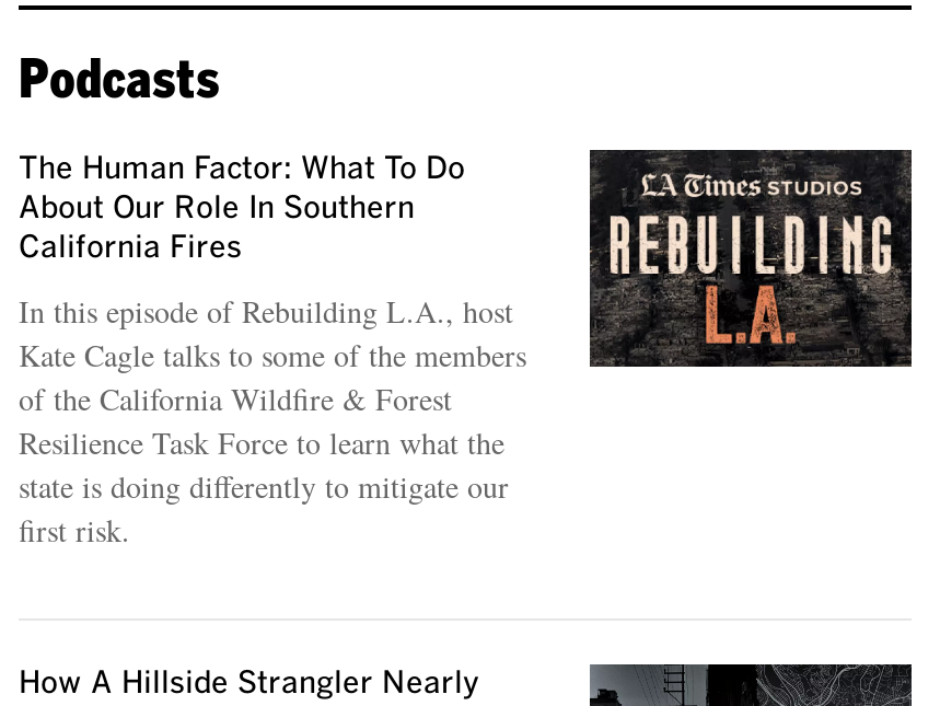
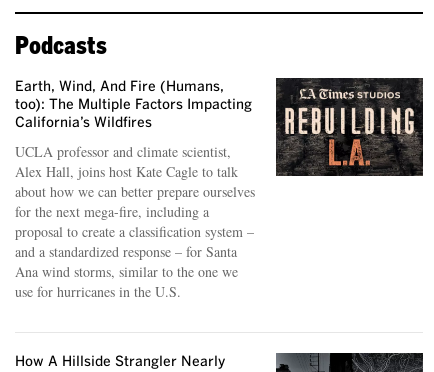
[19,155,465,264] The Human Factor: What To Do | About Our Role In Southern | California Fires -> [15,80,252,130] Earth, Wind, And Fire (Humans, | too): The Multiple Factors Impacting | California’s Wildfires
[19,290,526,551] In this episode of Rebuilding L.A., host | Kate Cagle talks to some of the members | of the California Wildfire & Forest | Resilience Task Force to learn what the | state is doing differently to mitigate our | first risk. -> [15,142,255,301] UCLA professor and climate scientist, | Alex Hall, joins host Kate Cagle to talk | about how we can better prepare ourselves | for the next mega-fire, including a | proposal to create a classification system – | and a standardized response – for Santa | Ana wind storms, similar to the one we | use for hurricanes in the U.S.

